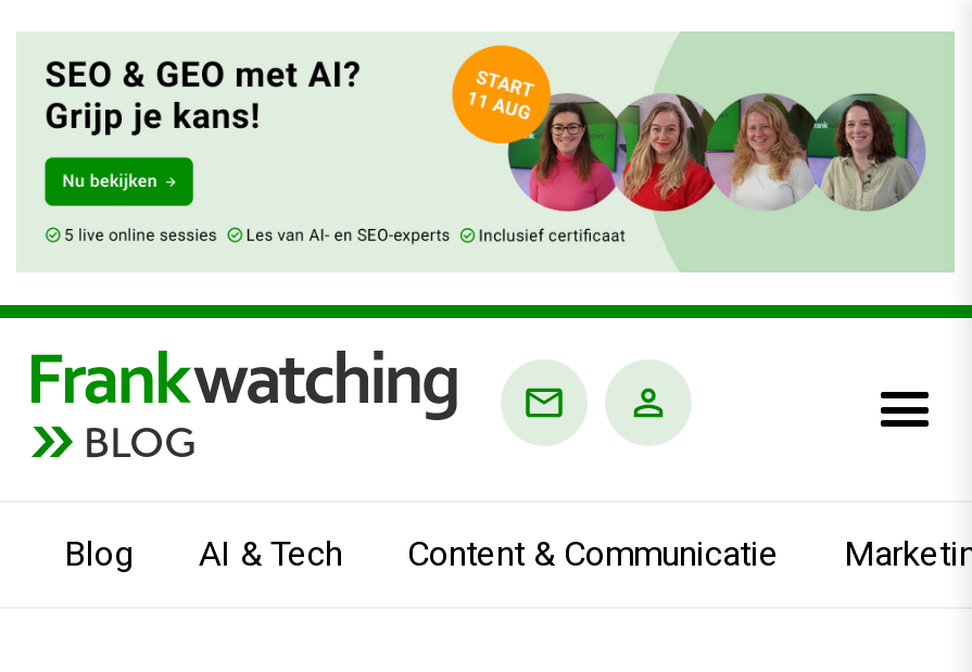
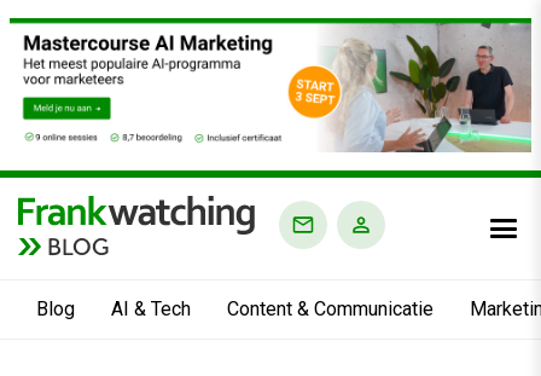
[16,31,952,272] [image] -> [8,17,531,154] [image]

